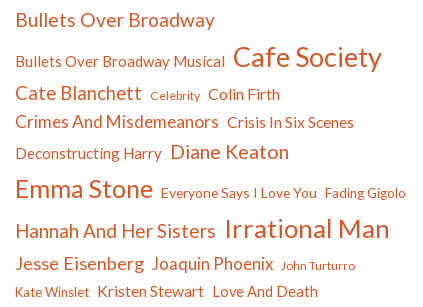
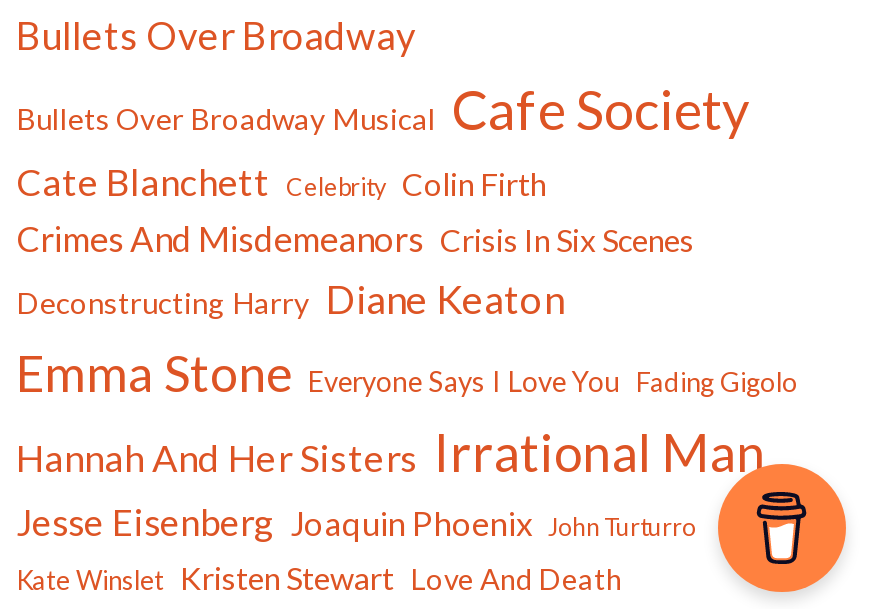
none -> [716,462,848,598] [image]

